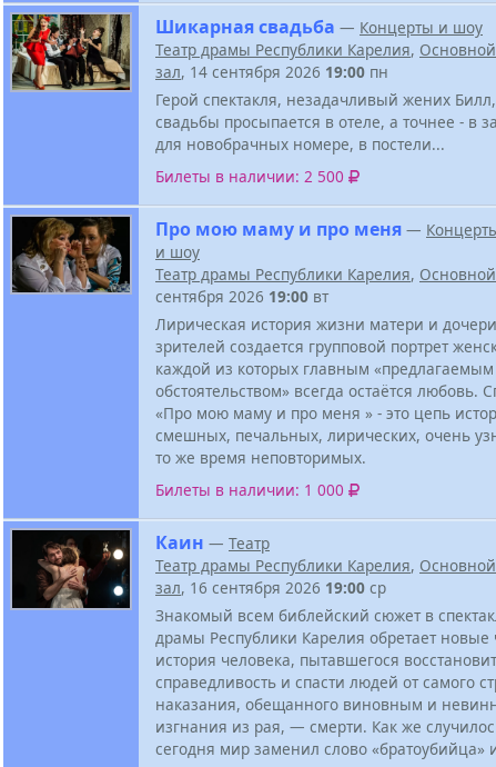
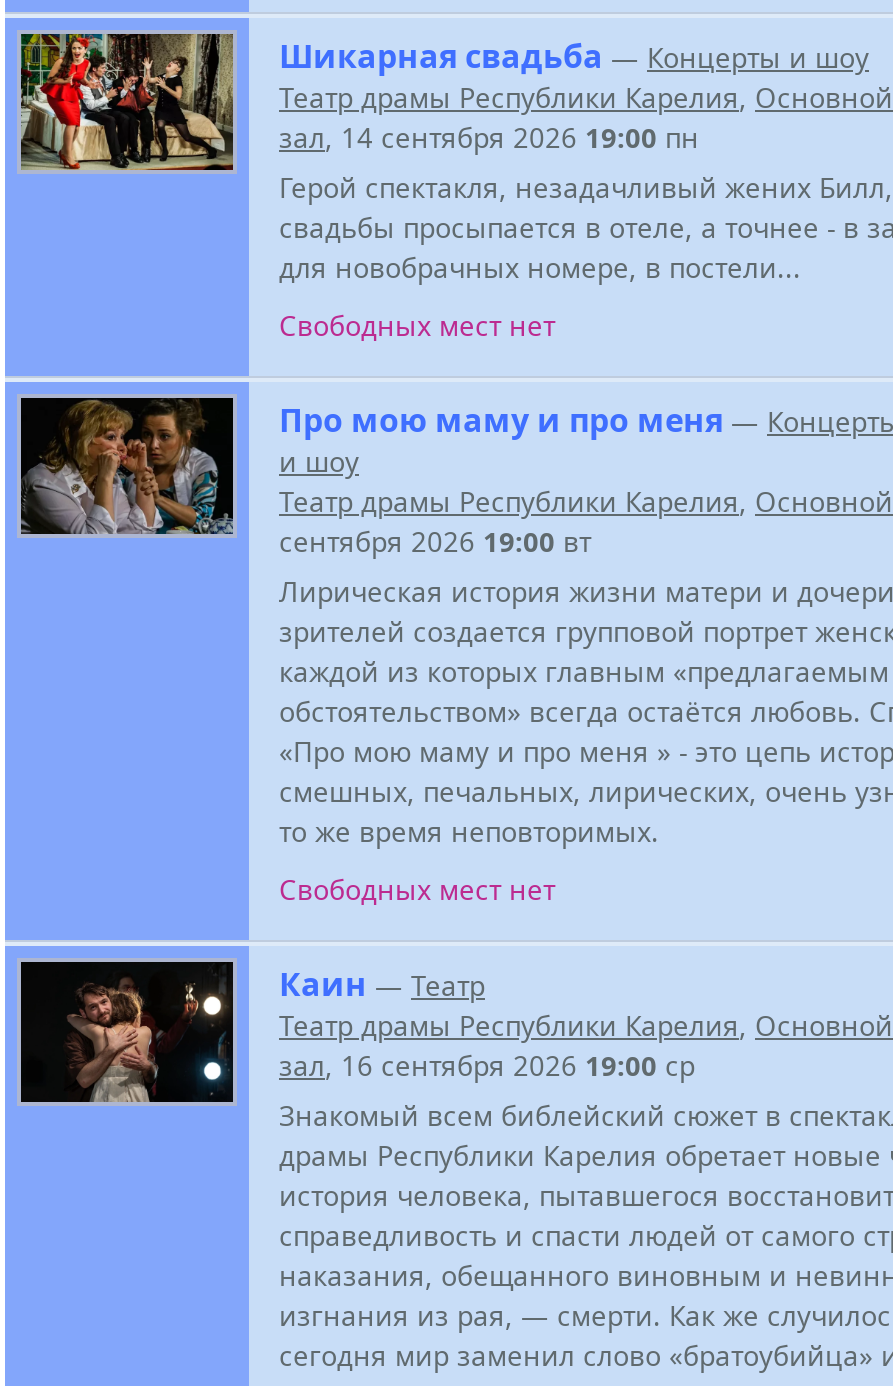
[155,166,348,187] Билеты в наличии: 2 500 -> [279,306,555,344] Свободных мест нет
[155,479,348,500] Билеты в наличии: 1 000 -> [279,870,555,908] Свободных мест нет

